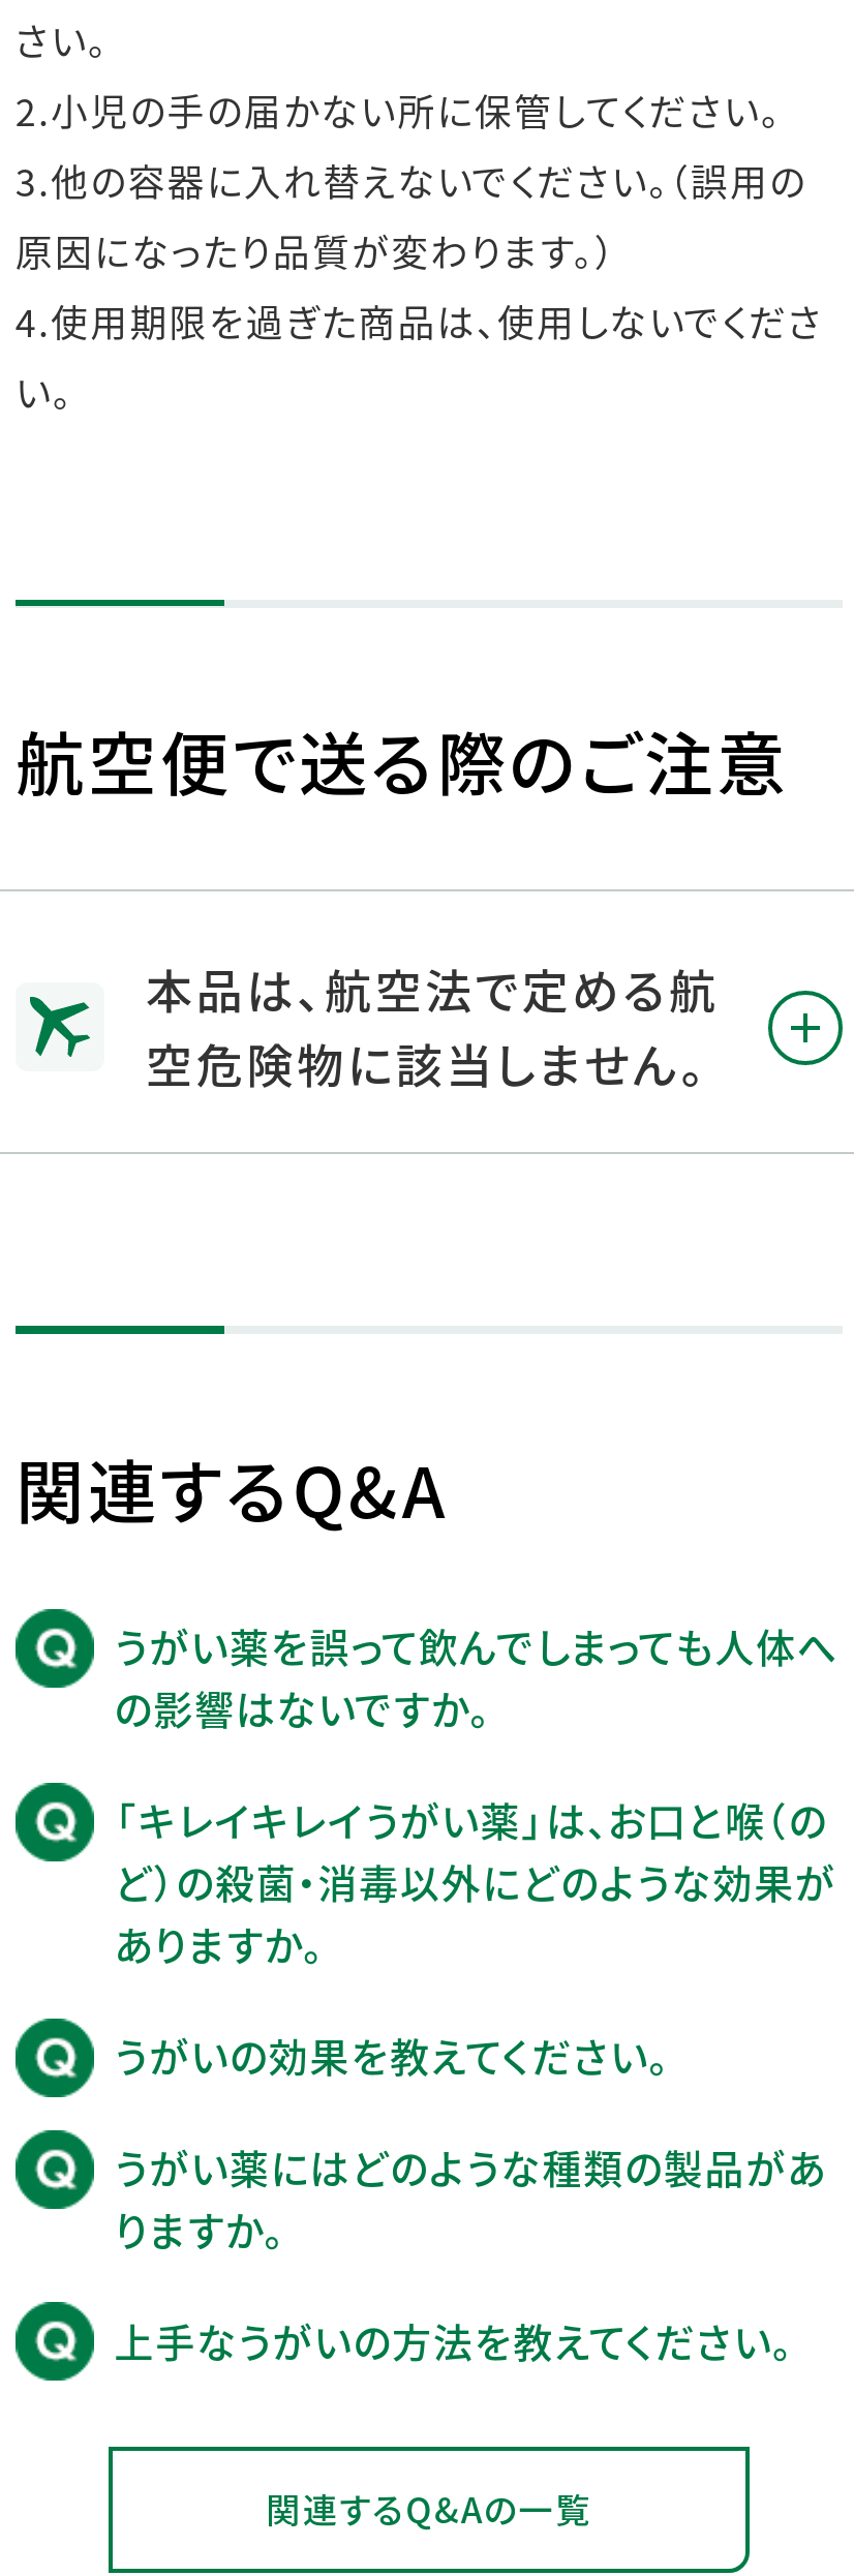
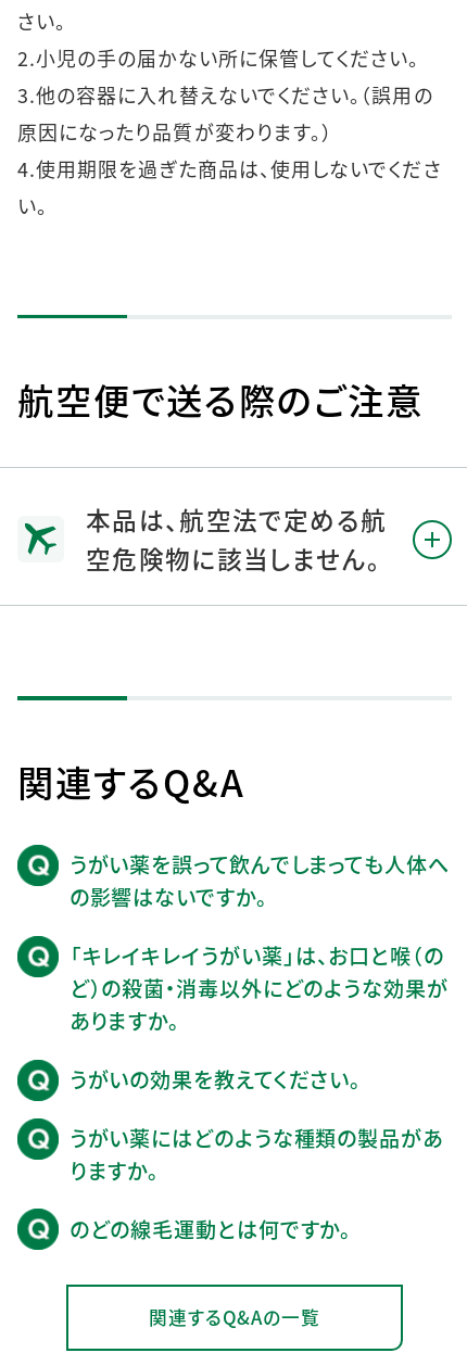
[114,2312,793,2370] 上手なうがいの方法を教えてください。 -> [69,1214,351,1244] のどの線毛運動とは何ですか。

